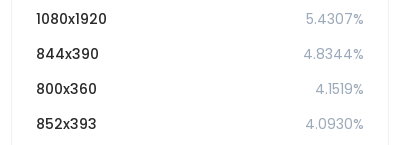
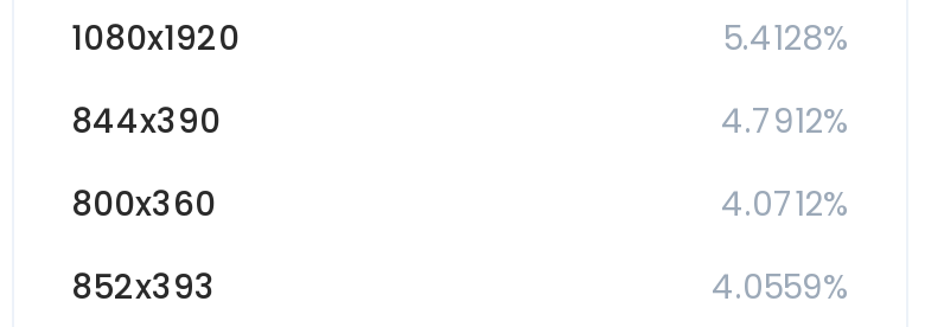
[306,9,364,29] 5.4307% -> [723,14,849,62] 5.4128%
[303,44,364,64] 4.8344% -> [721,97,849,145] 4.7912%
[315,79,364,99] 4.1519% -> [721,180,849,227] 4.0712%
[305,114,364,134] 4.0930% -> [712,263,849,310] 4.0559%

